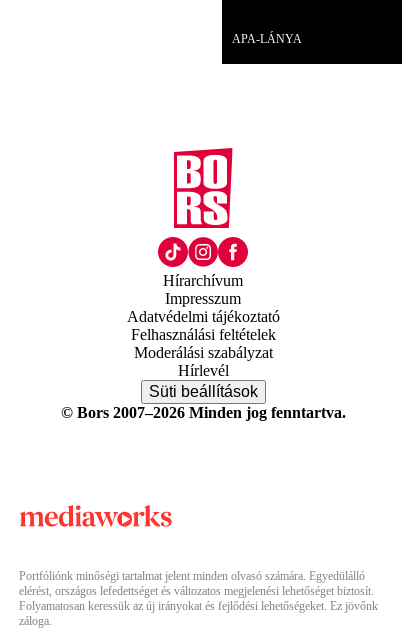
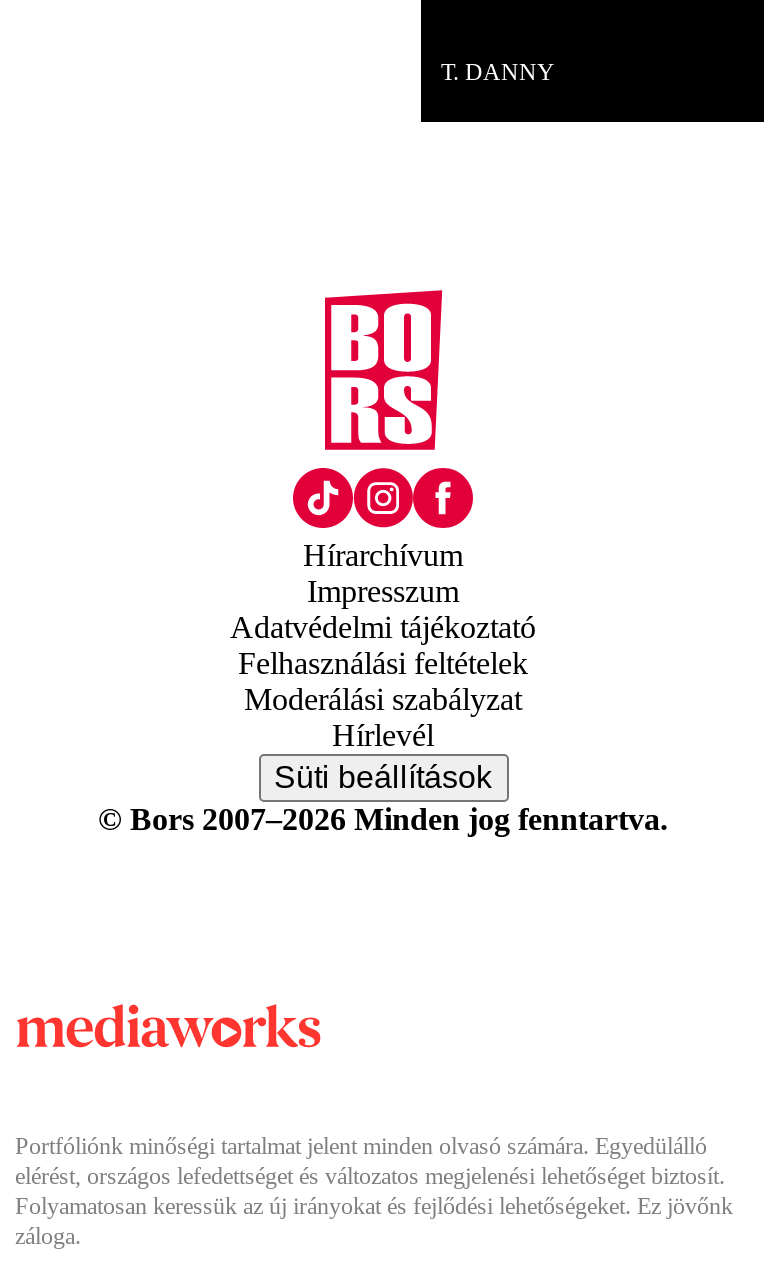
[232,32,302,46] APA-LÁNYA -> [441,58,555,86] T. DANNY

